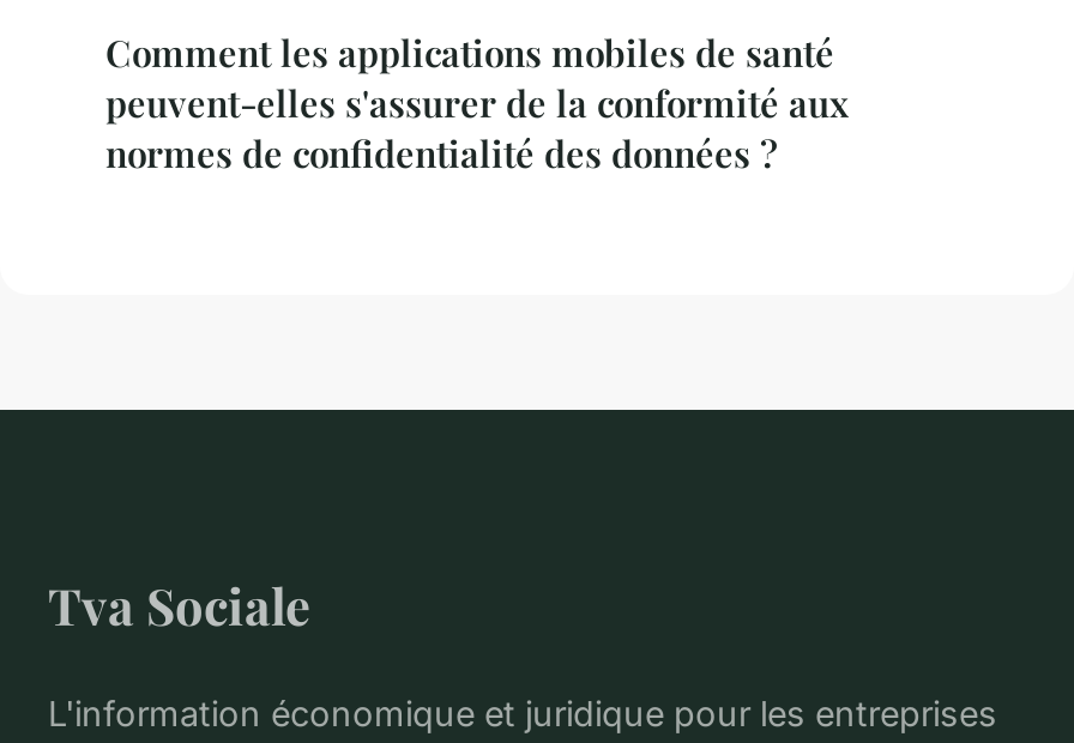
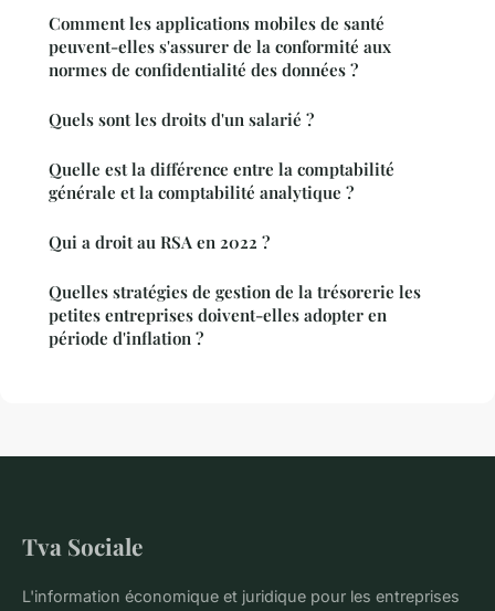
none -> [49,109,421,349] Quels sont les droits d'un salarié ? | Quelle est la différence entre la comptabilité | générale et la comptabilité analytique ? | Qui a droit au RSA en 2022 ? | Quelles stratégies de gestion de la trésorerie les | petites entreprises doivent-elles adopter en | période d'inflation ?

